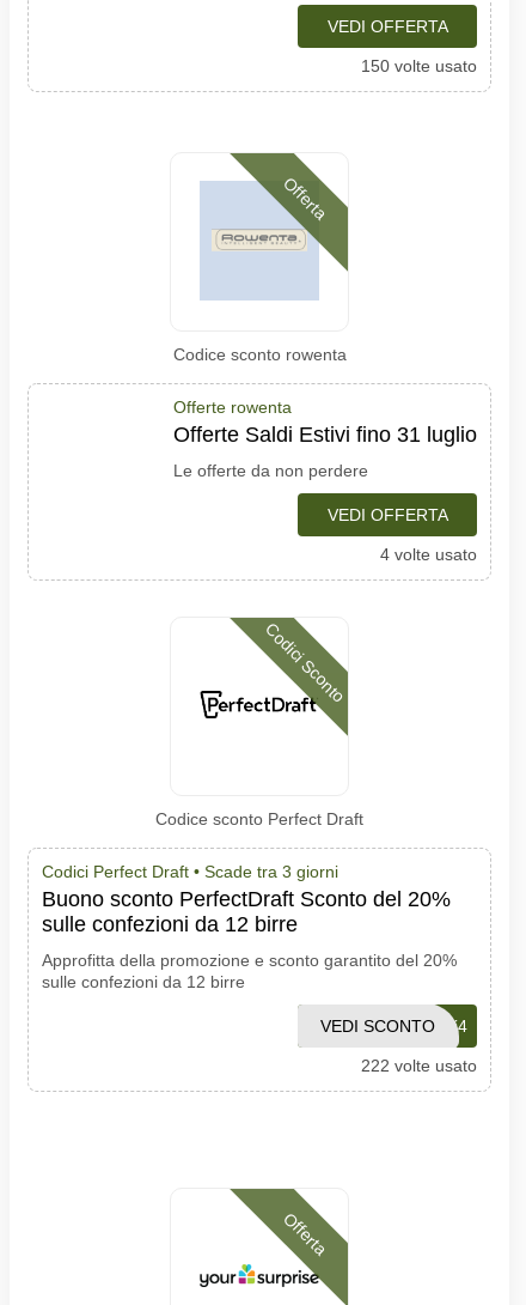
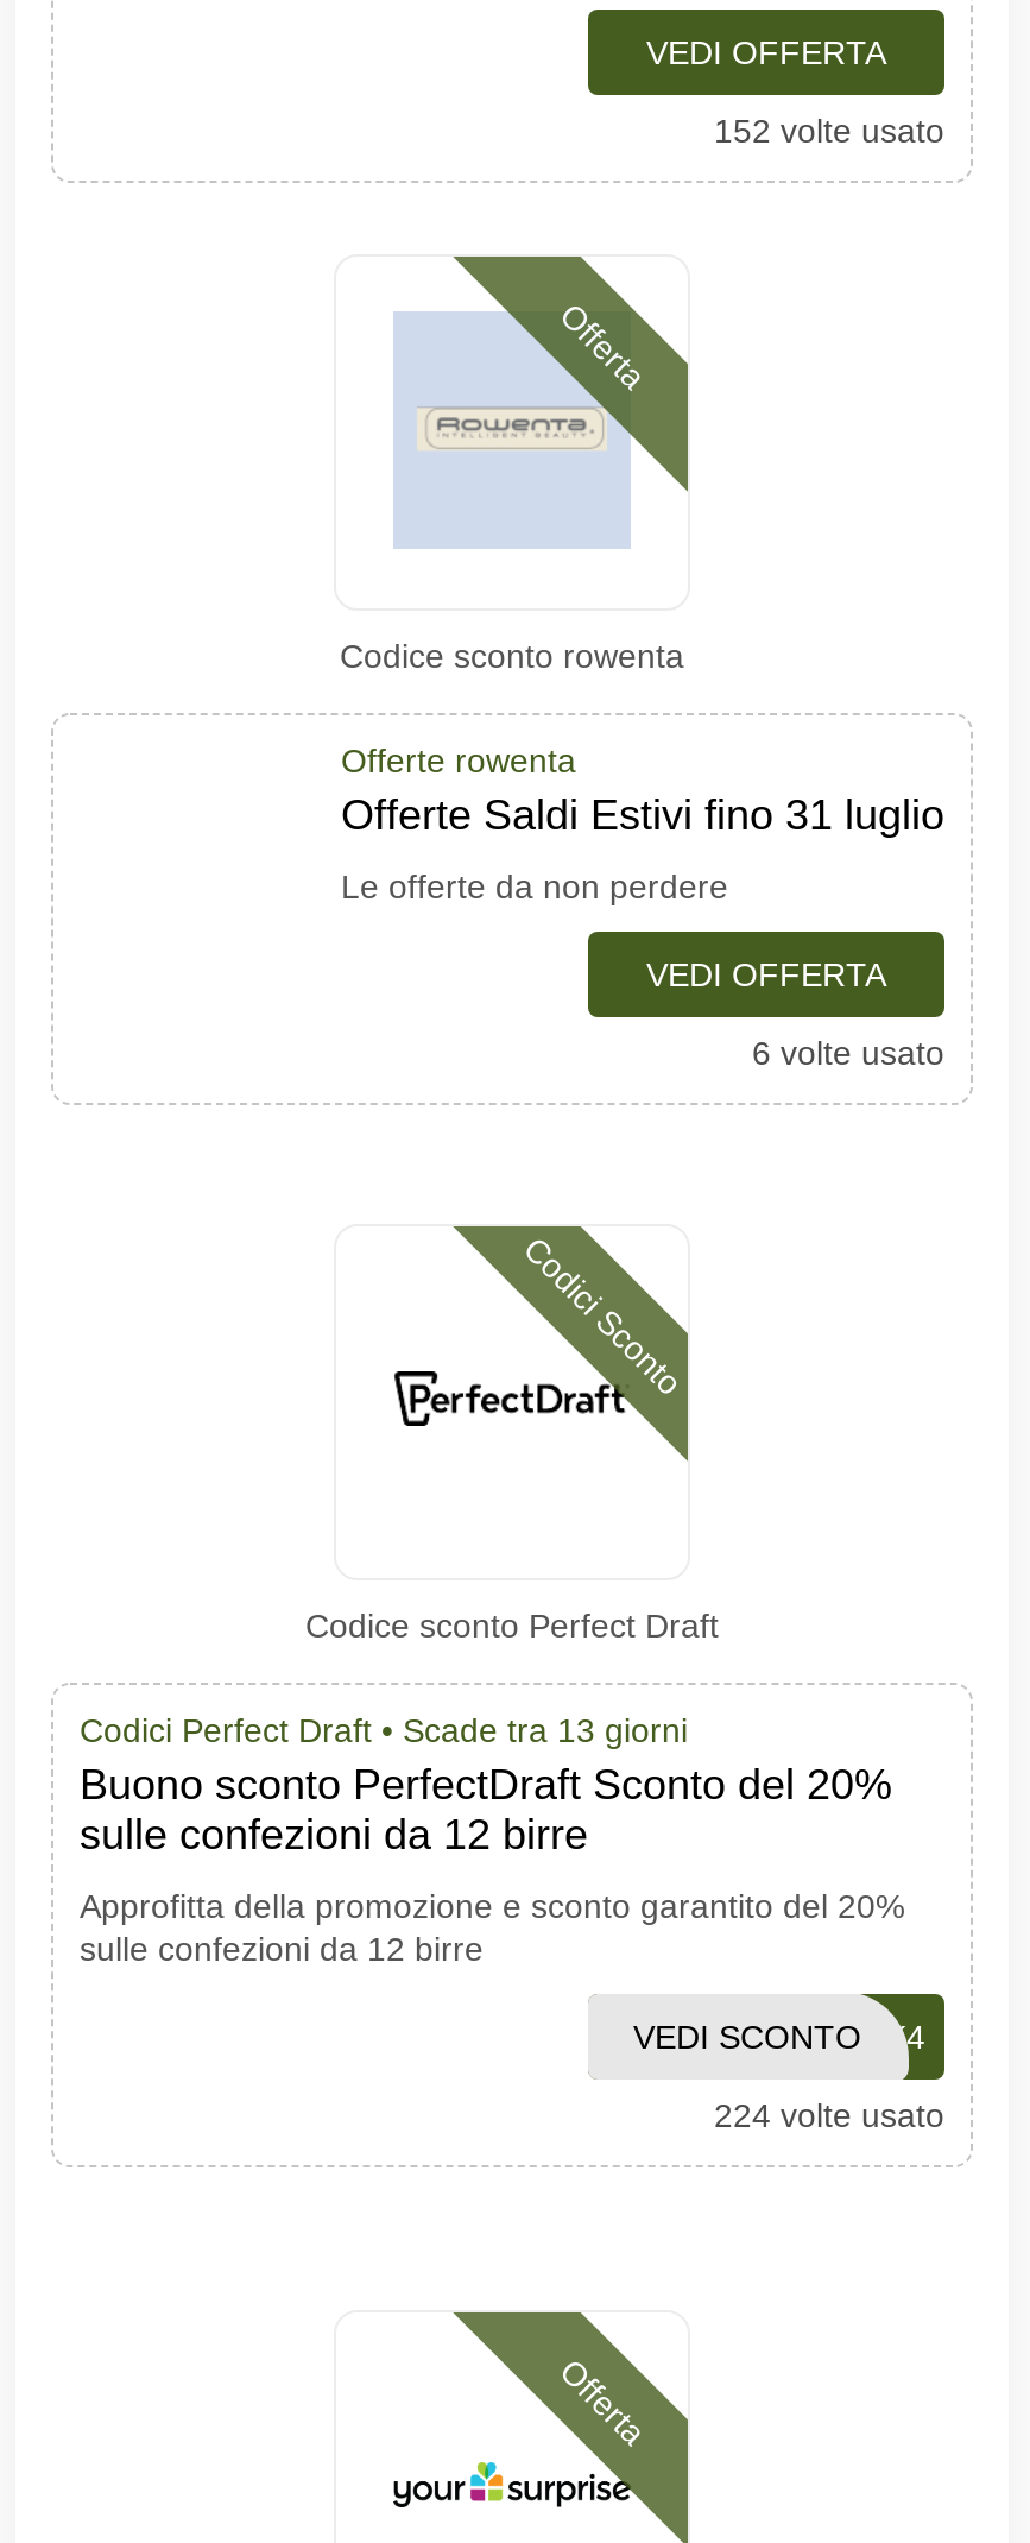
[361,56,477,75] 150 volte usato -> [714,112,944,150] 152 volte usato
[380,545,477,564] 4 volte usato -> [752,1034,944,1072] 6 volte usato
[42,862,338,881] Codici Perfect Draft • Scade tra 3 giorni -> [80,1711,688,1749] Codici Perfect Draft • Scade tra 13 giorni
[361,1056,477,1075] 222 volte usato -> [714,2096,944,2134] 224 volte usato

